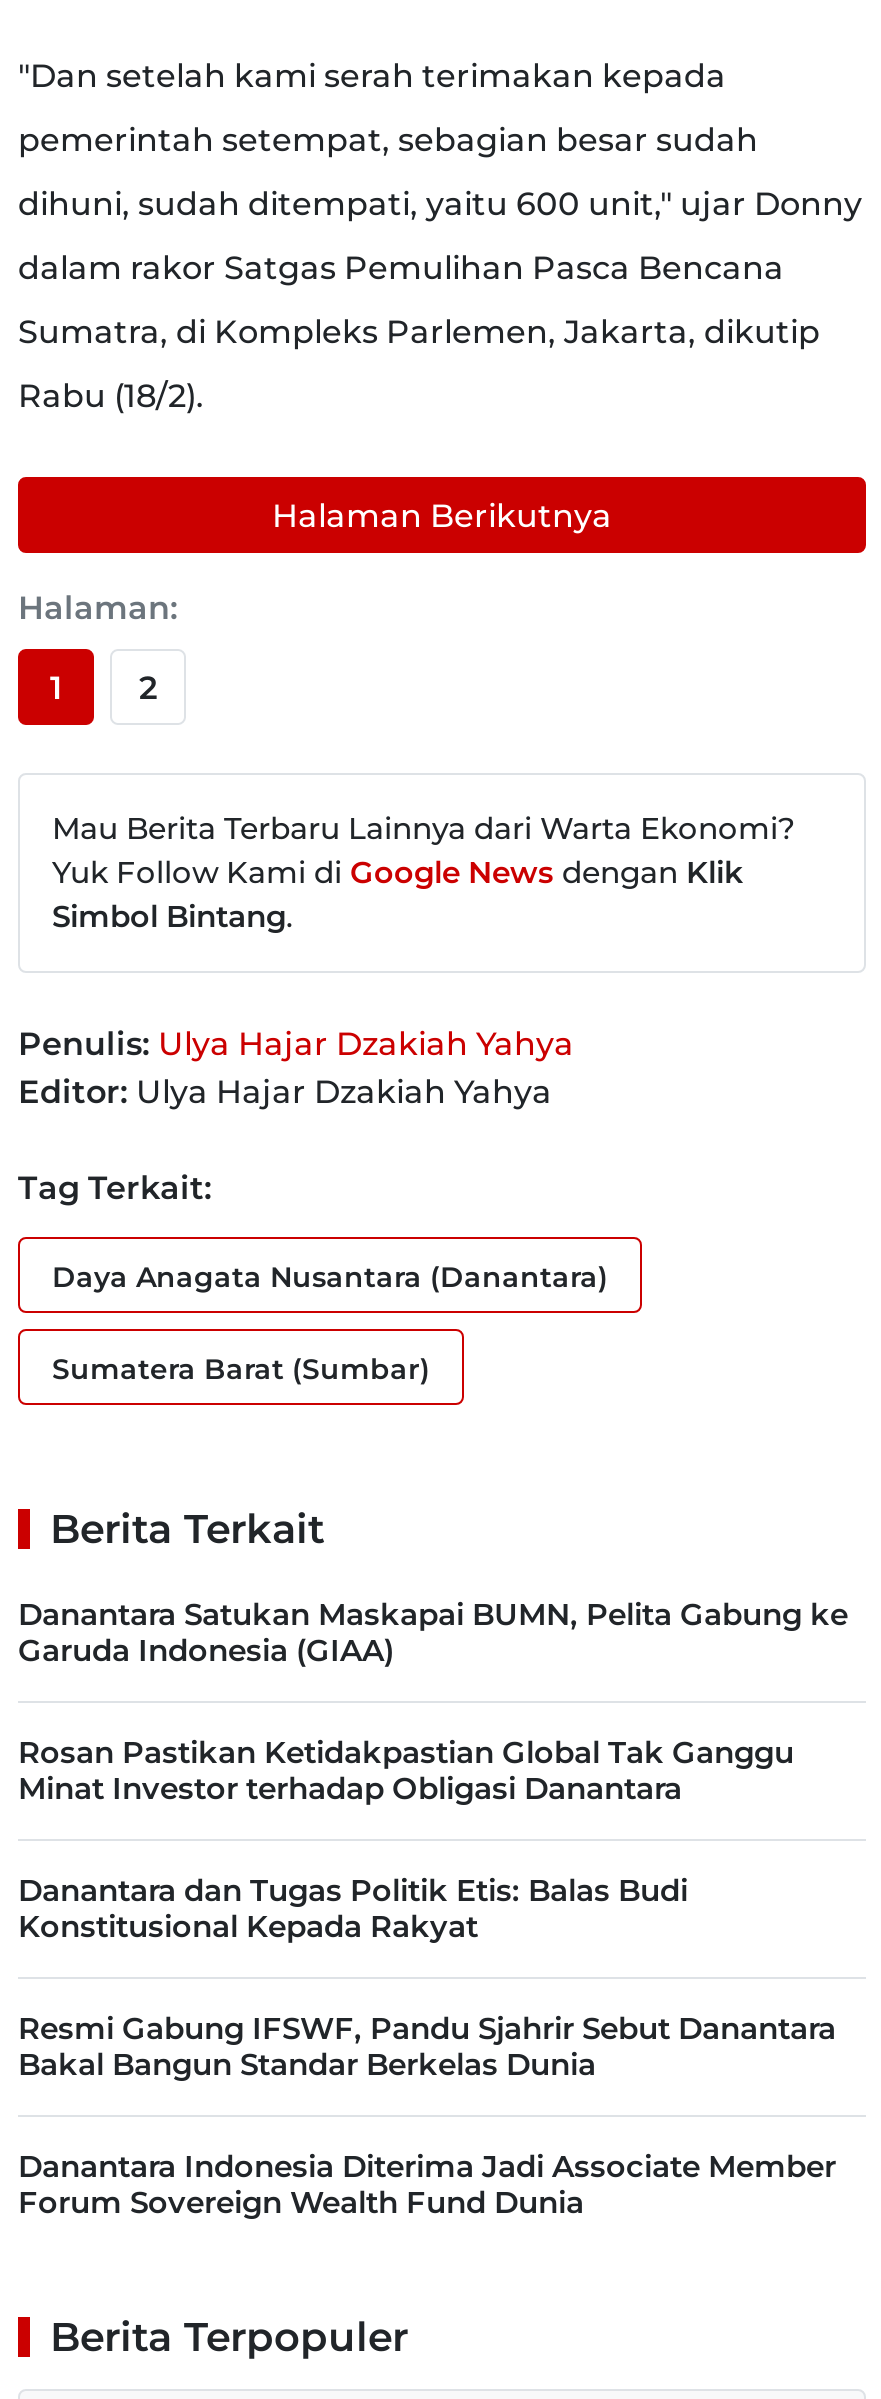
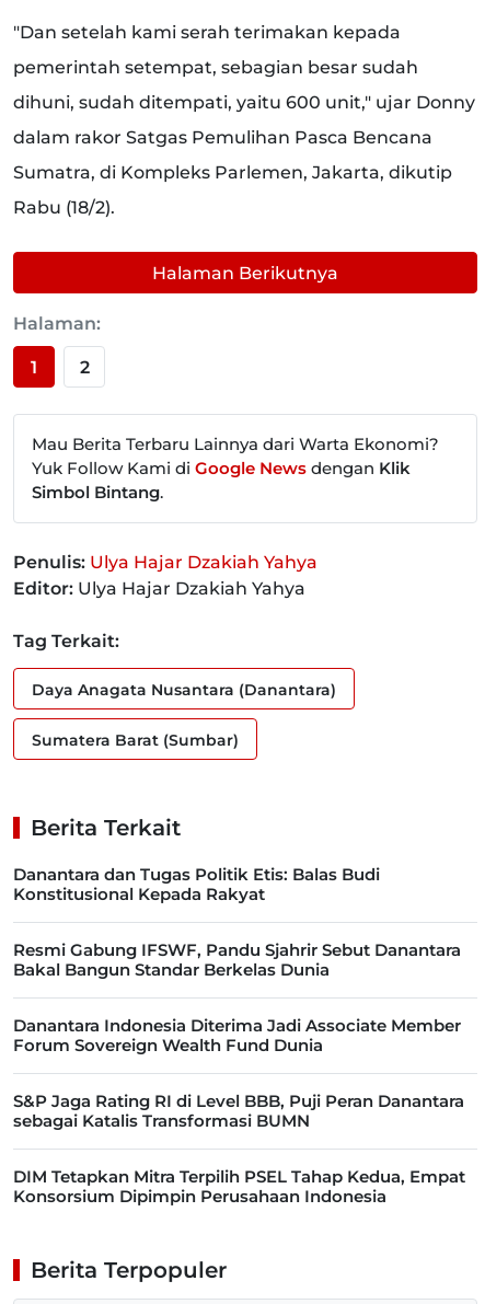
[18,1595,848,1807] Danantara Satukan Maskapai BUMN, Pelita Gabung ke | Garuda Indonesia (GIAA) | Rosan Pastikan Ketidakpastian Global Tak Ganggu | Minat Investor terhadap Obligasi Danantara -> none
moved [18,1871,836,2221] -> [13,864,461,1055]: Danantara dan Tugas Politik Etis: Balas Budi | Konstitusional Kepada Rakyat | Resmi Gabung IFSWF, Pandu Sjahrir Sebut Danantara | Bakal Bangun Standar Berkelas Dunia | Danantara Indonesia Diterima Jadi Associate Member | Forum Sovereign Wealth Fund Dunia
none -> [13,1090,465,1207] S&P Jaga Rating RI di Level BBB, Puji Peran Danantara | sebagai Katalis Transformasi BUMN | DIM Tetapkan Mitra Terpilih PSEL Tahap Kedua, Empat | Konsorsium Dipimpin Perusahaan Indonesia

